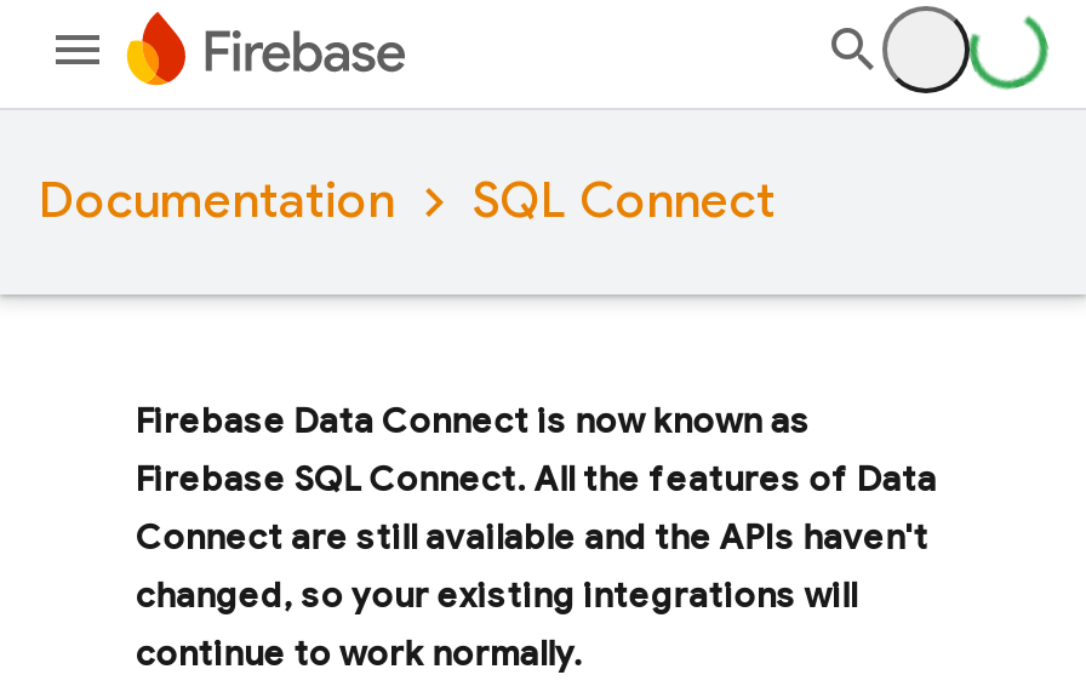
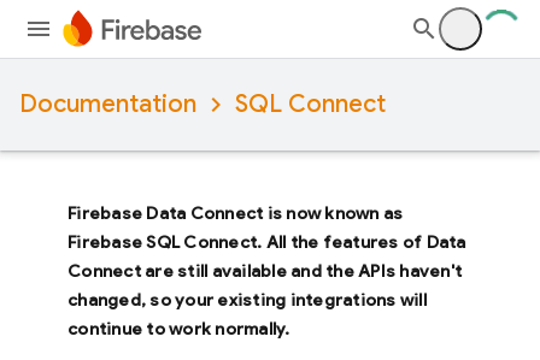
[967,11,1050,91] [image] -> [481,8,521,48] [image]

